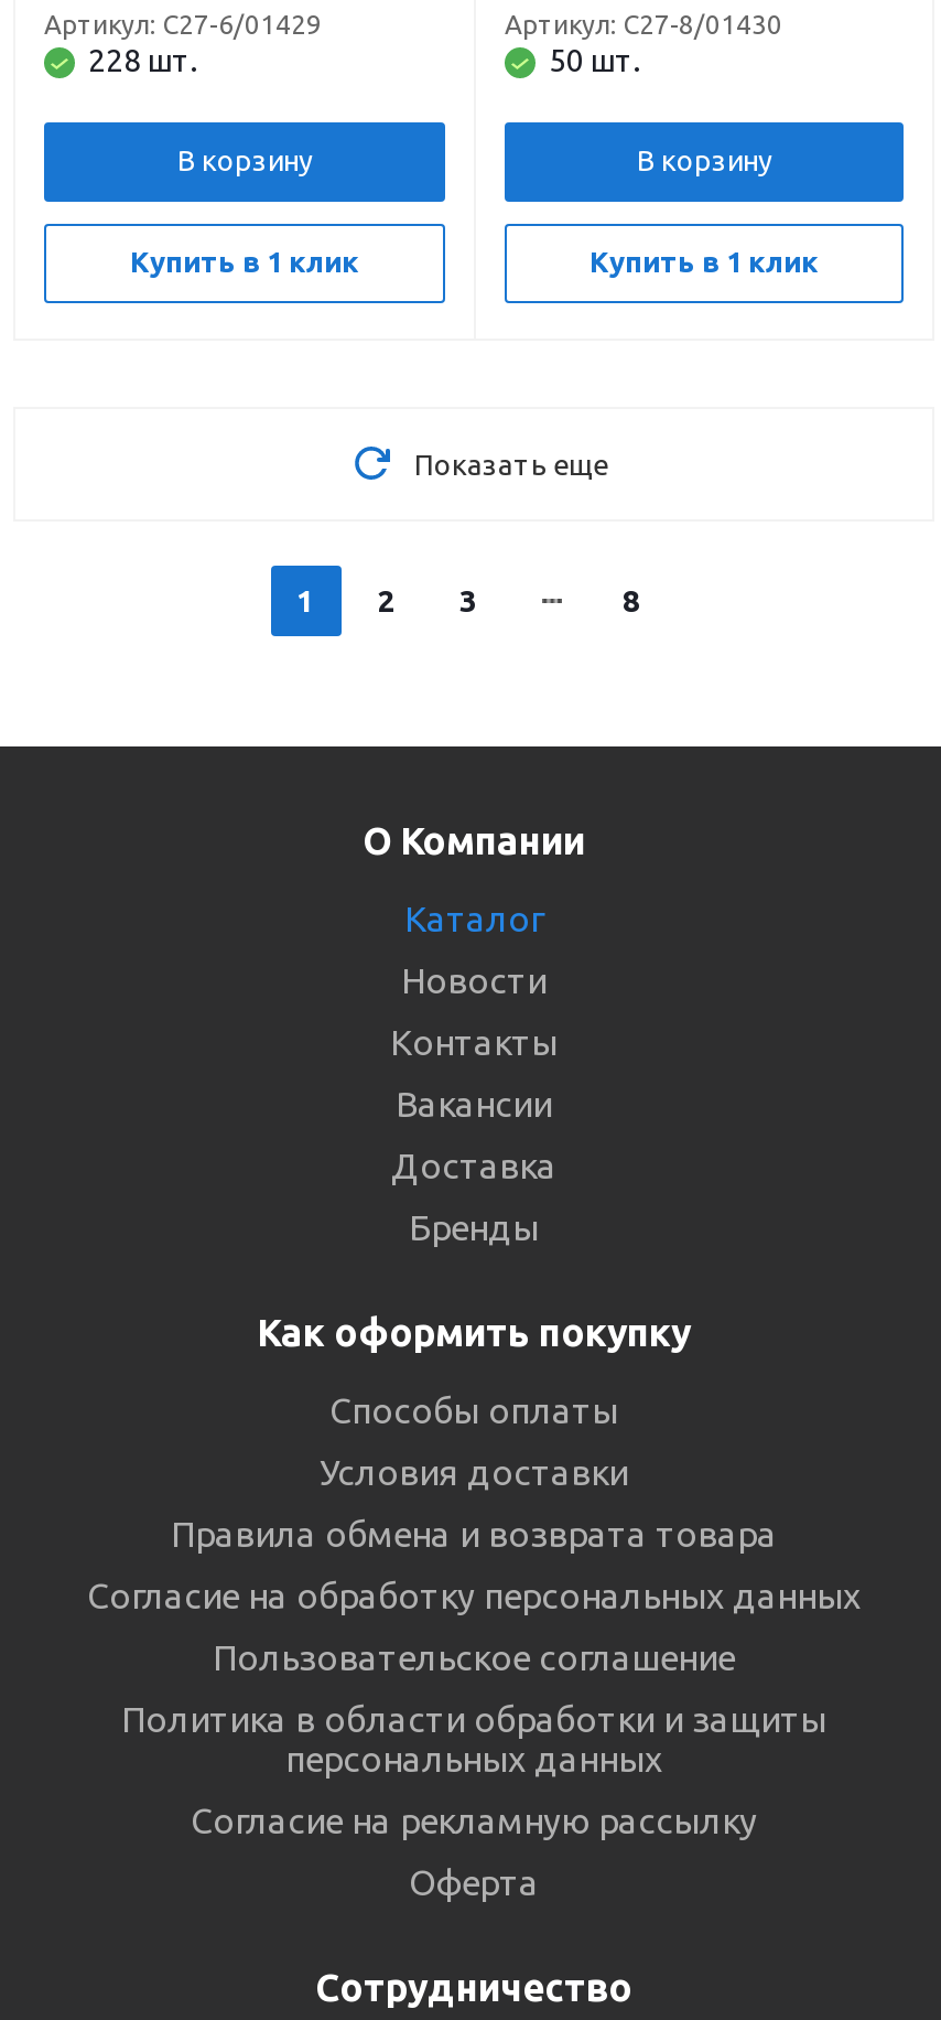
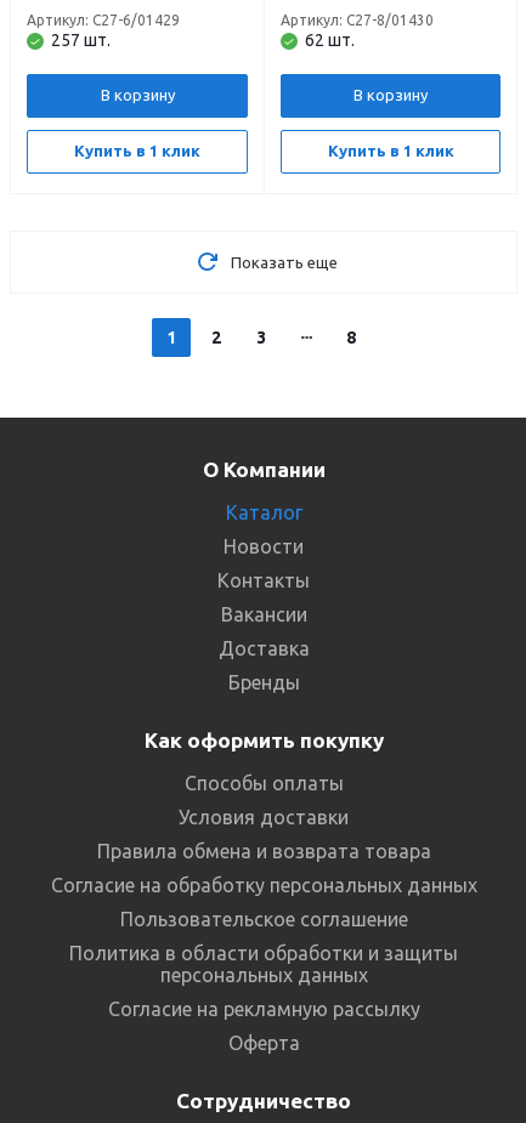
[88,43,196,78] 228 шт. -> [51,30,111,50] 257 шт.
[549,43,639,78] 50 шт. -> [305,30,355,50] 62 шт.

